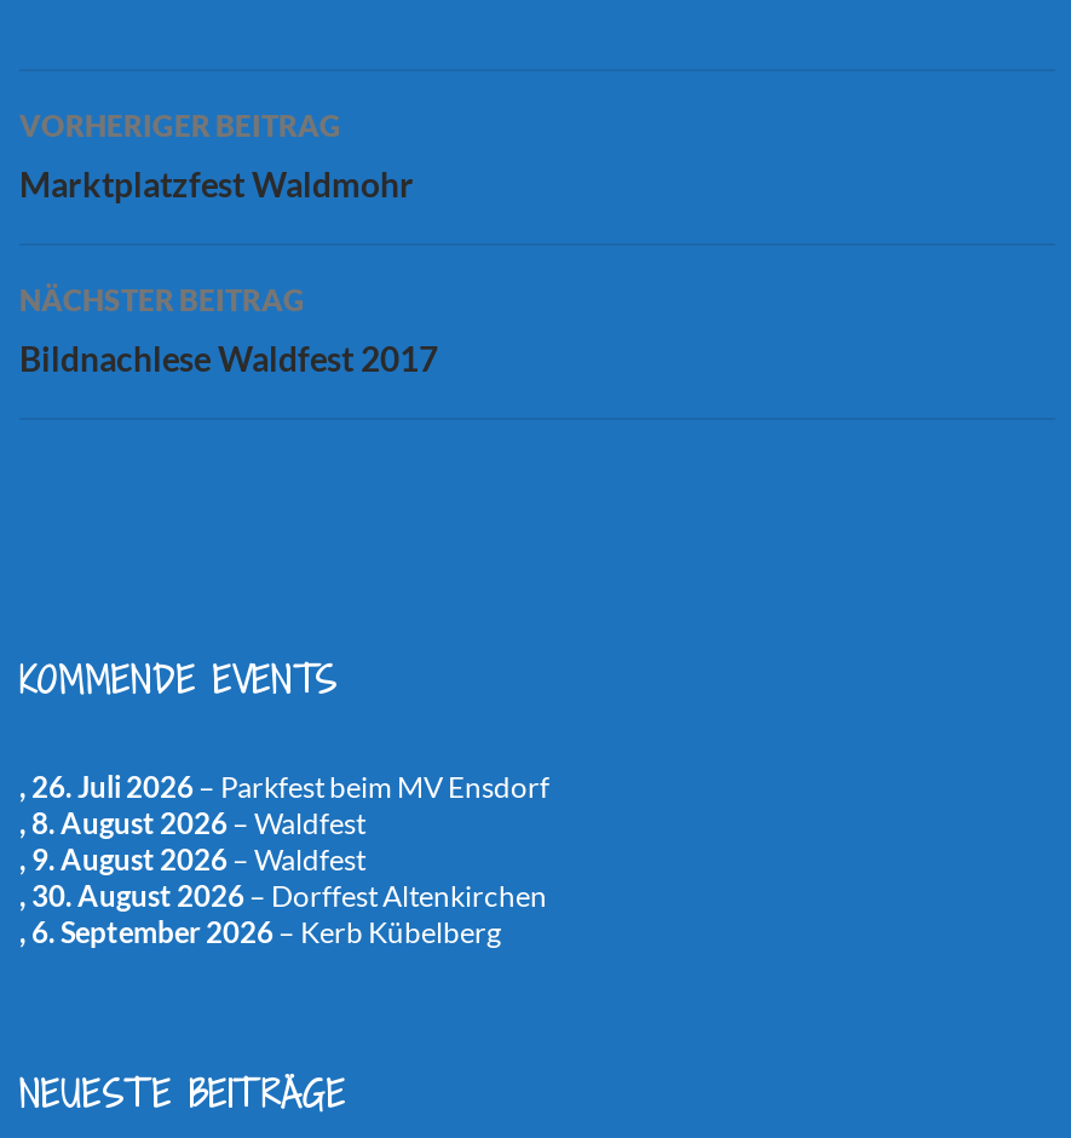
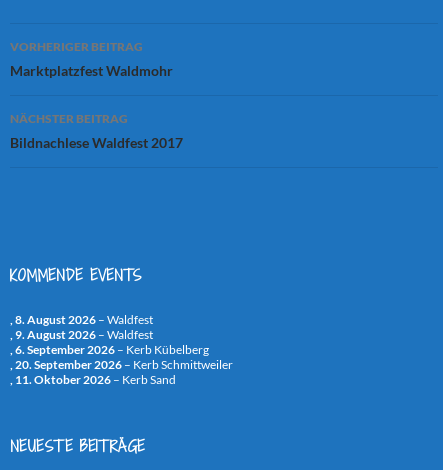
[19,769,549,805] , 26. Juli 2026 – Parkfest beim MV Ensdorf -> none
[19,877,547,914] , 30. August 2026 – Dorffest Altenkirchen -> none
moved [19,914,501,950] -> [10,342,209,357]: , 6. September 2026 – Kerb Kübelberg
none -> [10,357,233,387] , 20. September 2026 – Kerb Schmittweiler | , 11. Oktober 2026 – Kerb Sand

